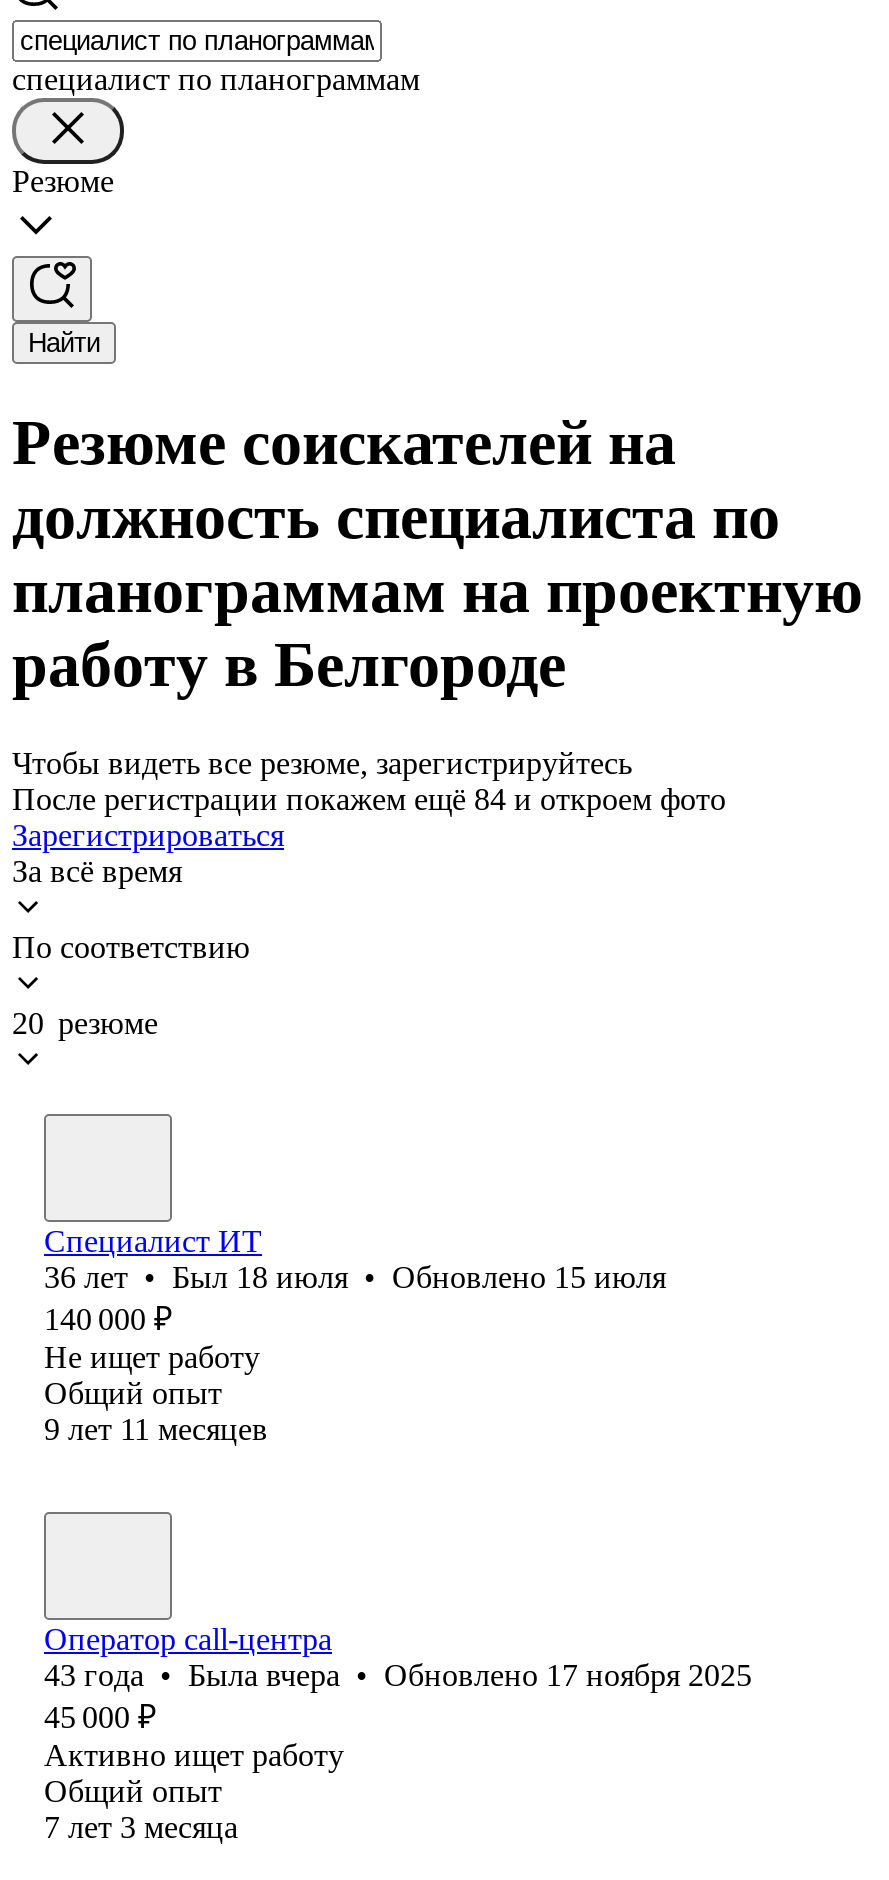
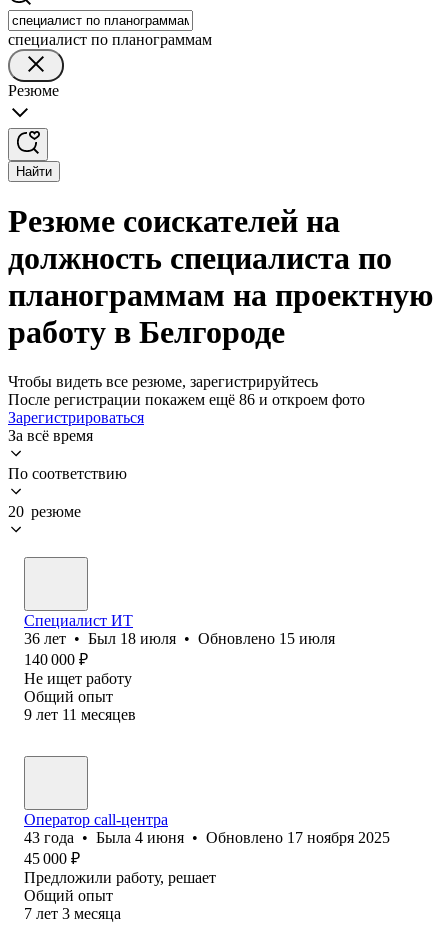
[12,782,726,816] После регистрации покажем ещё 84 и откроем фото -> [8,391,365,408] После регистрации покажем ещё 86 и откроем фото
[44,1658,752,1692] 43 года • Была вчера • Обновлено 17 ноября 2025 -> [24,829,390,846] 43 года • Была 4 июня • Обновлено 17 ноября 2025
[44,1738,344,1772] Активно ищет работу -> [24,869,216,886] Предложили работу, решает

